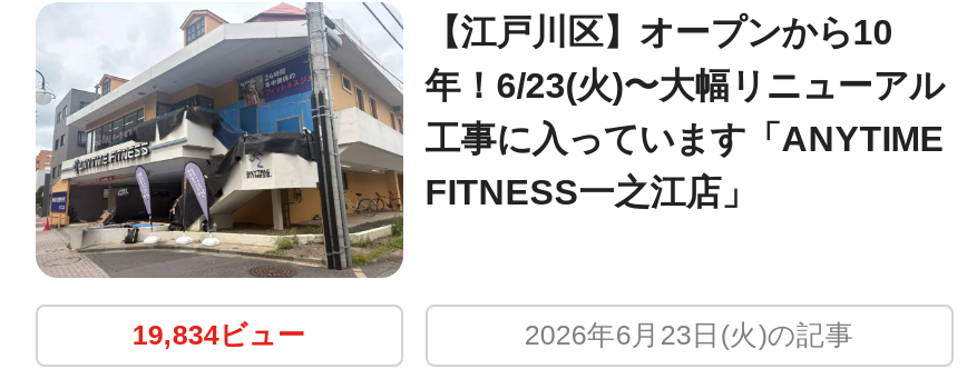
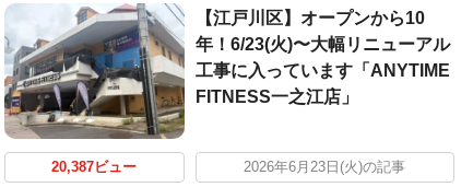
[132,320,306,351] 19,834ビュー -> [52,159,137,174] 20,387ビュー

